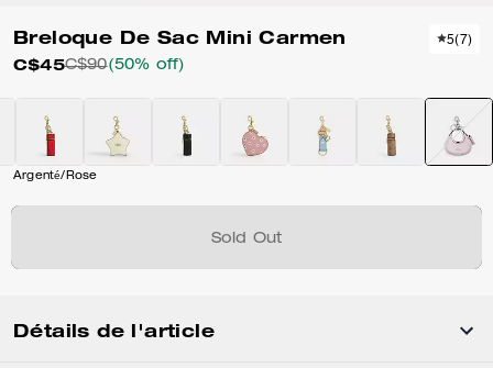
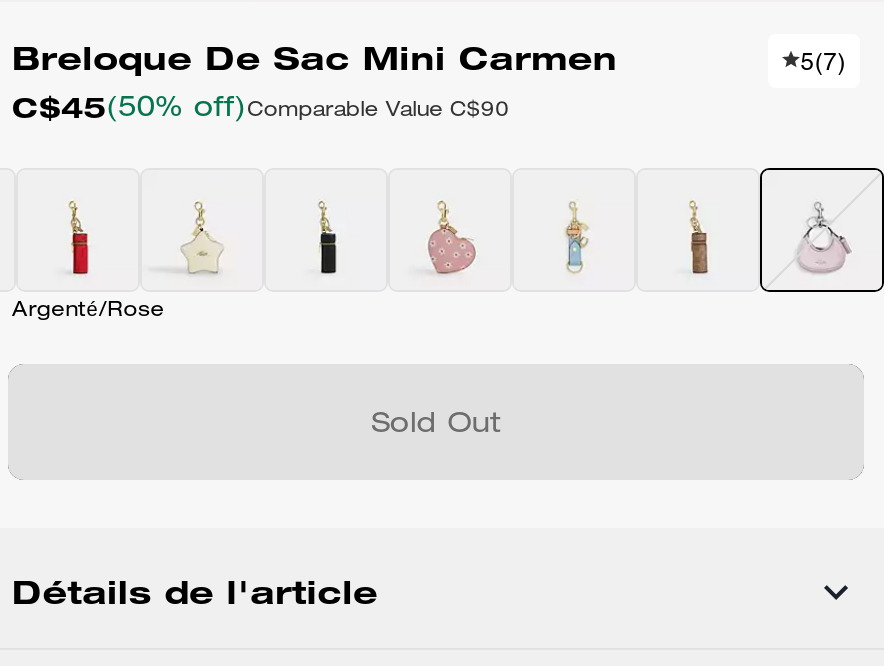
[13,55,185,74] C$45C$90(50% off) -> [12,90,510,124] C$45(50% off)Comparable Value C$90

